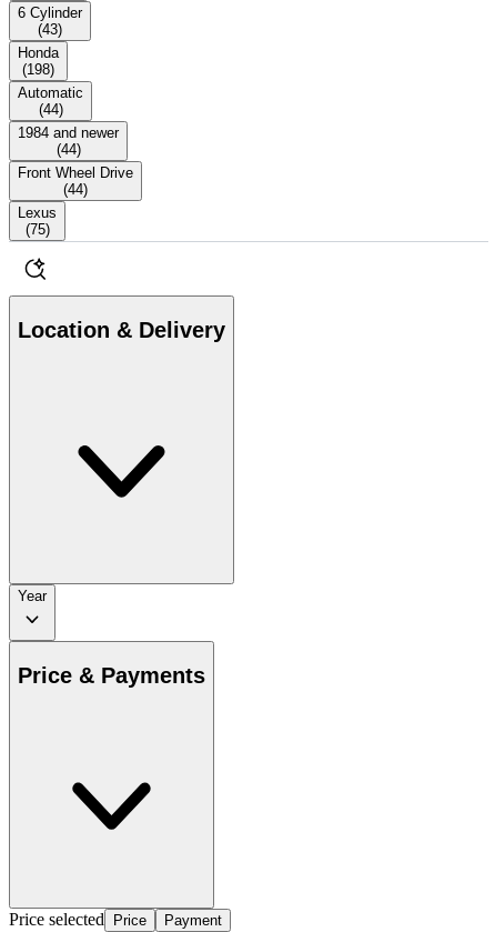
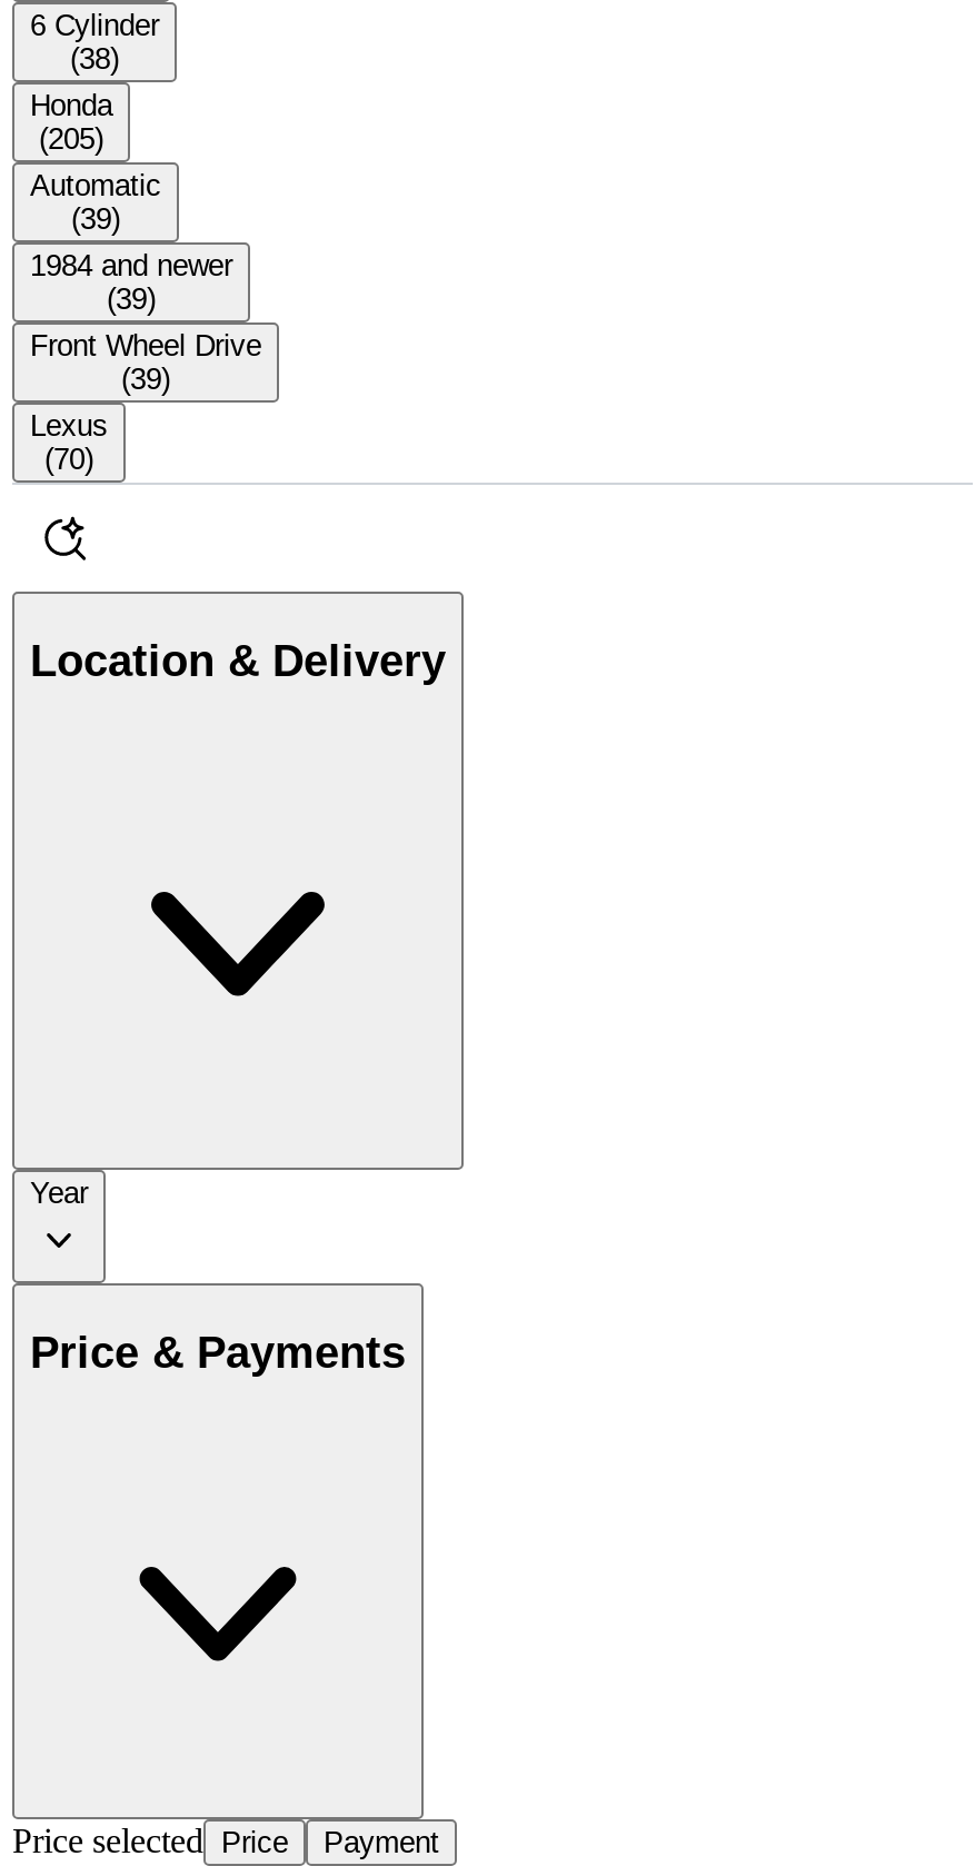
[38,21,62,38] (43) -> [70,42,119,75] (38)
[22,61,54,78] (198) -> [39,122,103,155] (205)
[38,101,63,118] (44) -> [71,202,120,236] (39)
[56,141,80,158] (44) -> [107,282,156,316] (39)
[63,181,88,198] (44) -> [121,362,170,396] (39)
[25,221,49,238] (75) -> [44,442,93,476] (70)

